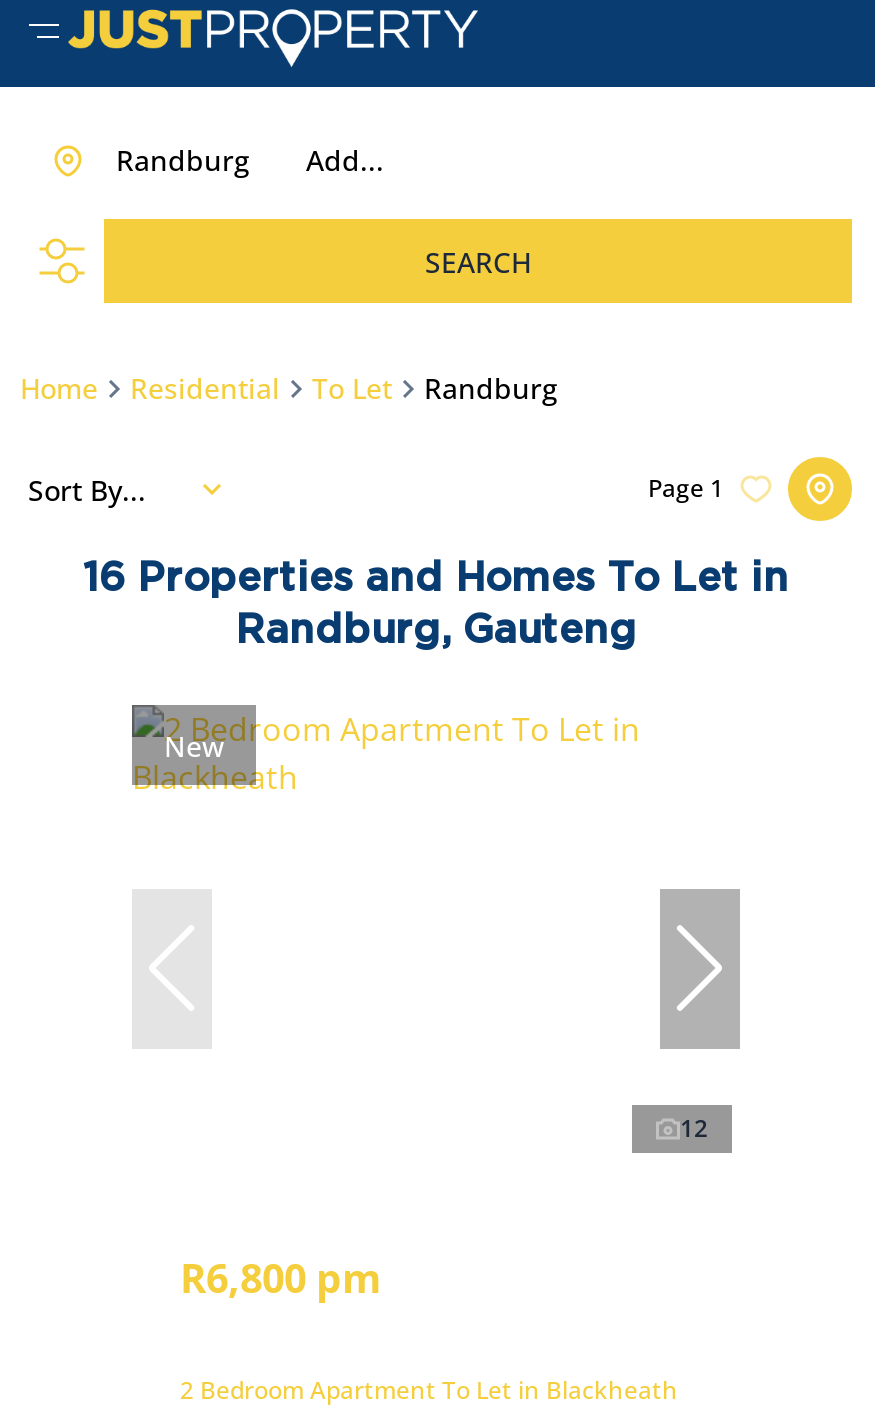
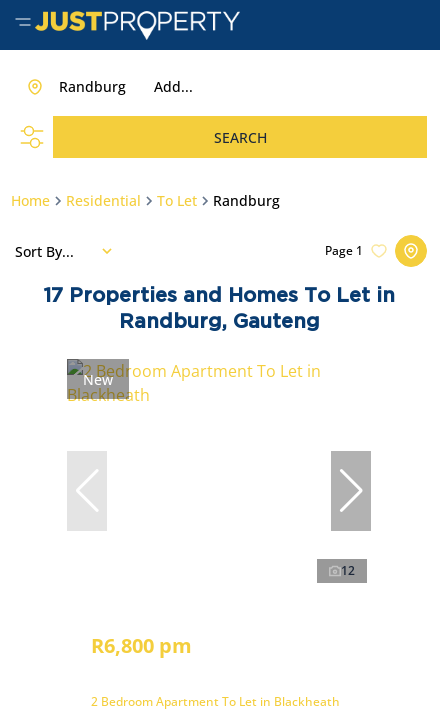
[83,561,789,597] 16 Properties and Homes To Let in -> [43,287,395,305] 17 Properties and Homes To Let in

